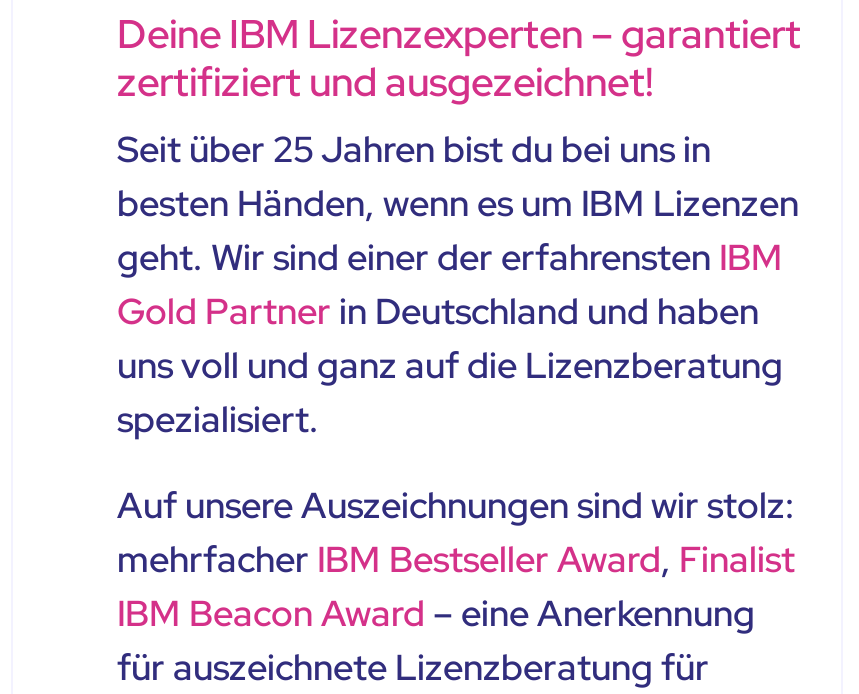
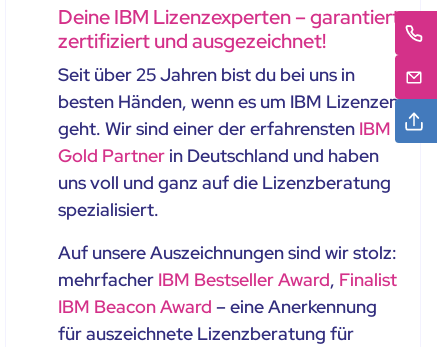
none -> [394,10,434,144] [image]

